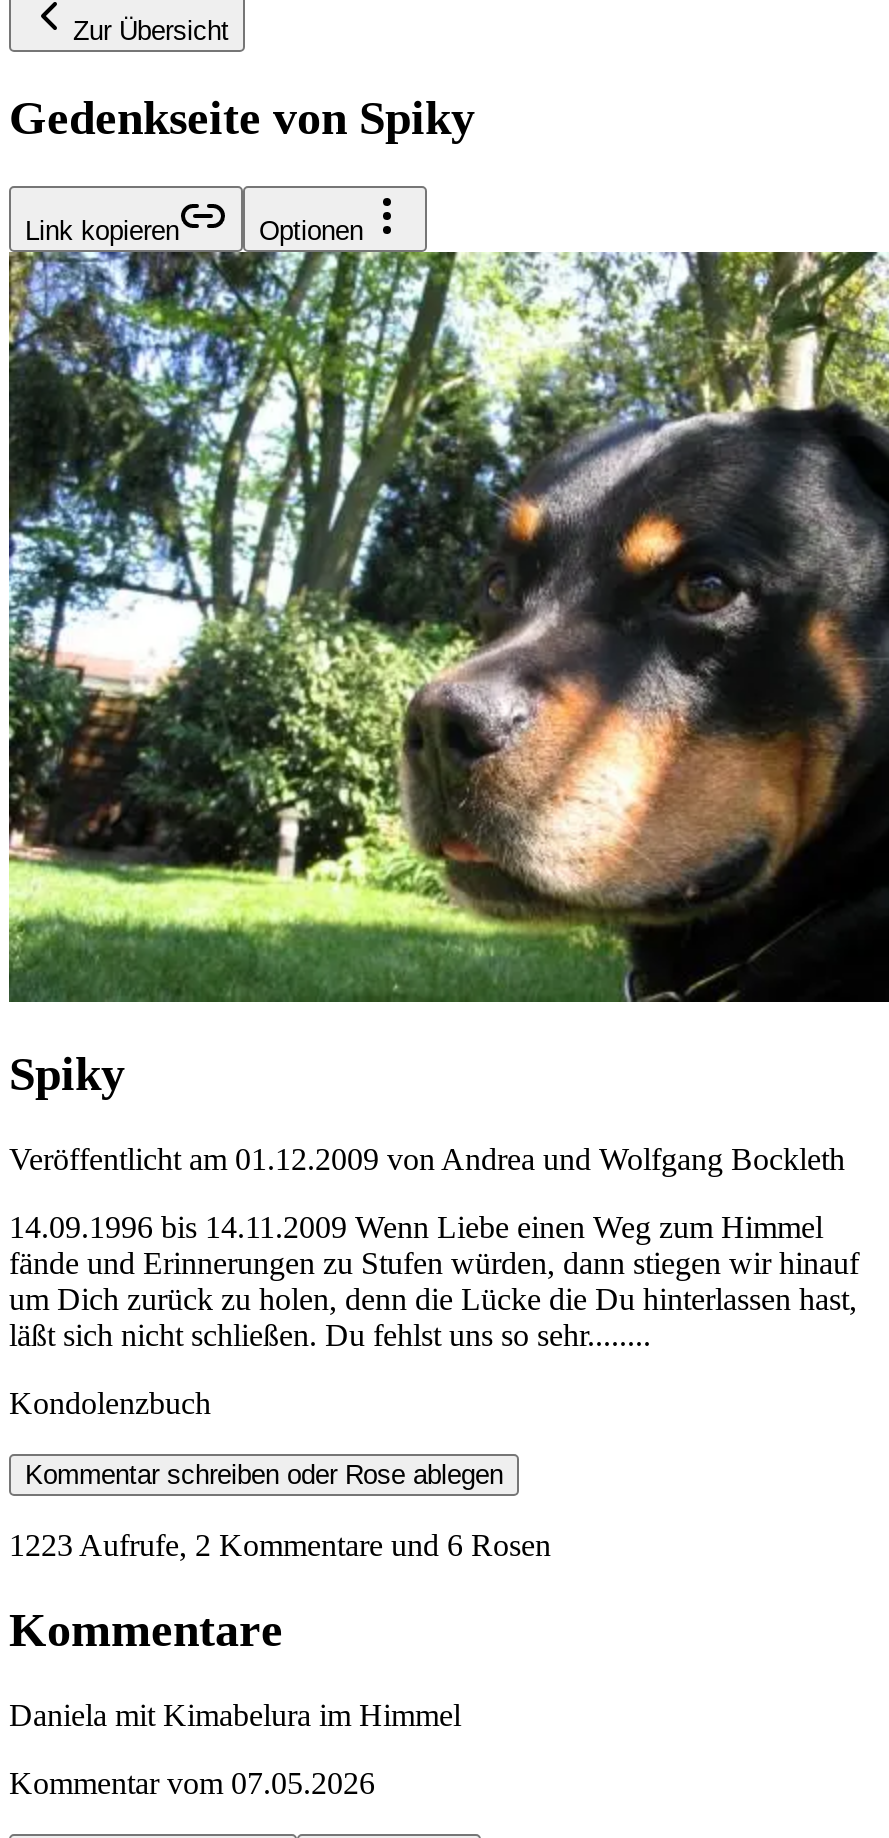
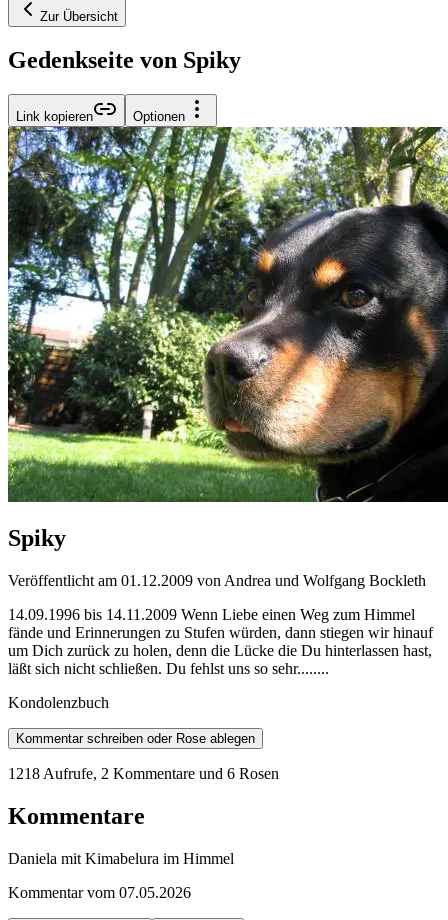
[9,1529,551,1563] 1223 Aufrufe, 2 Kommentare und 6 Rosen -> [8,765,279,782] 1218 Aufrufe, 2 Kommentare und 6 Rosen

